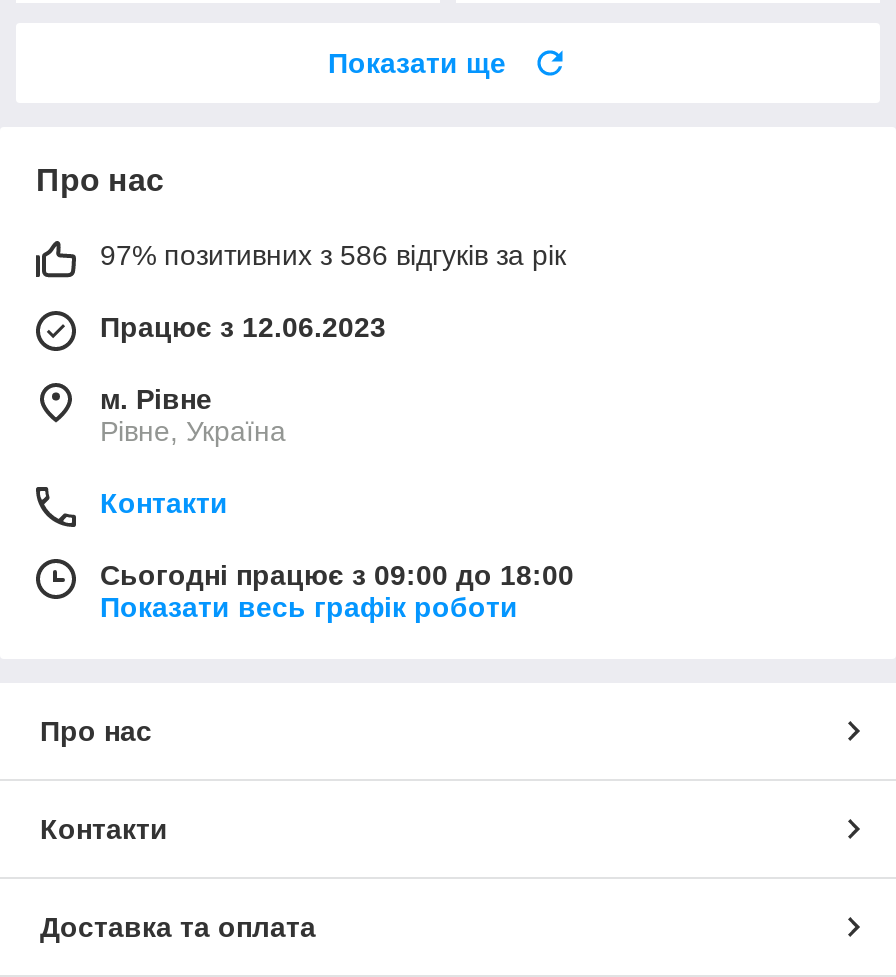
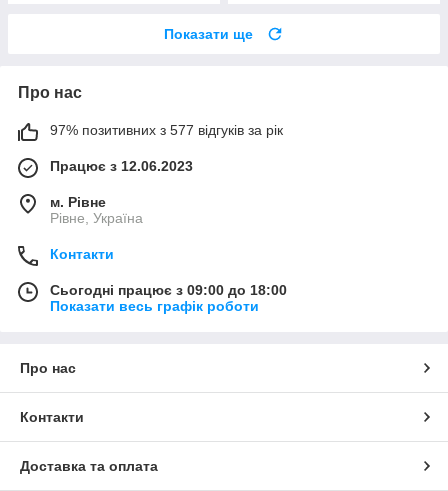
[100,239,566,271] 97% позитивних з 586 відгуків за рік -> [50,122,283,138] 97% позитивних з 577 відгуків за рік

